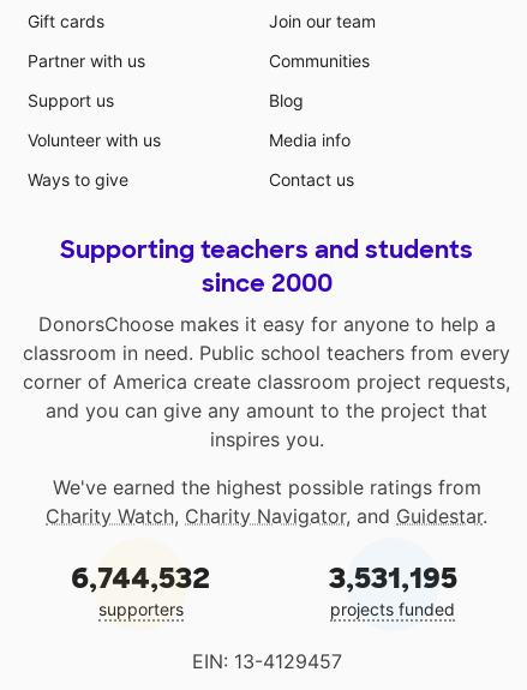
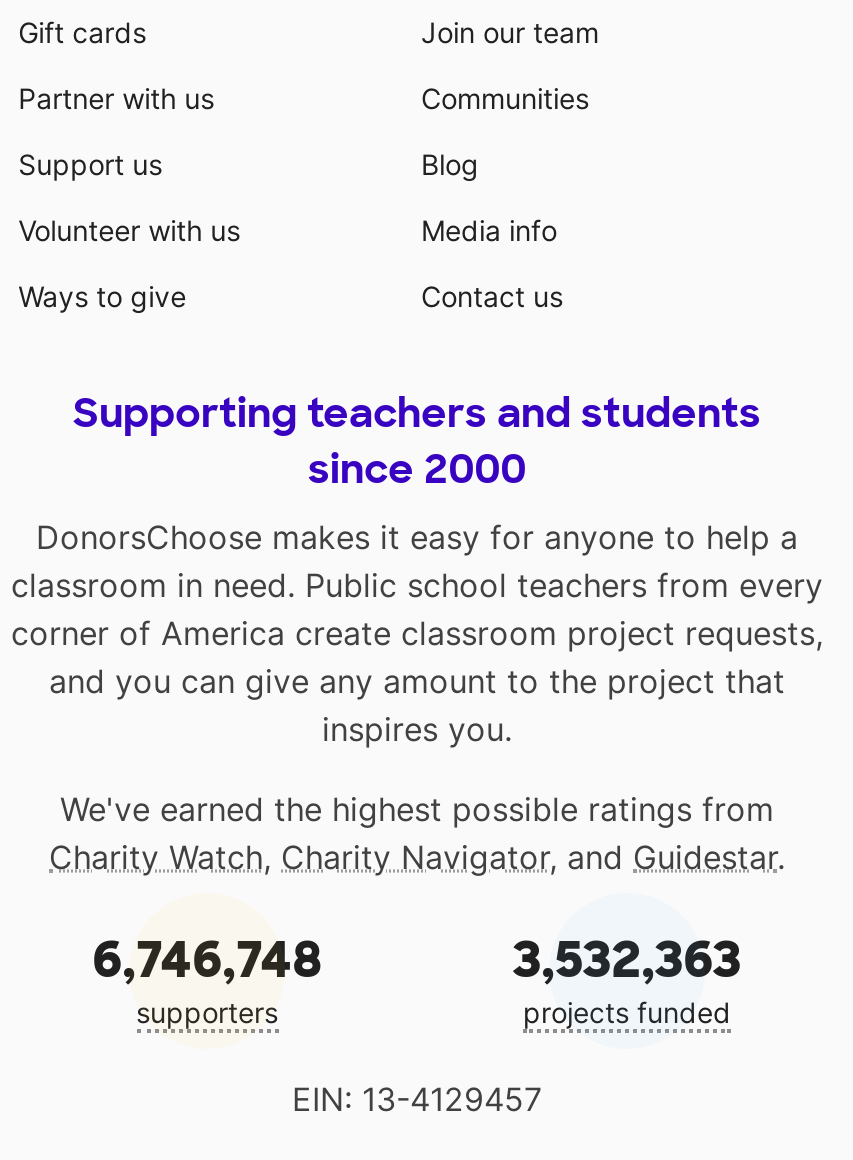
[71,559,210,596] 6,744,532 -> [92,929,322,991] 6,746,748
[328,559,457,596] 3,531,195 -> [513,929,741,991] 3,532,363

